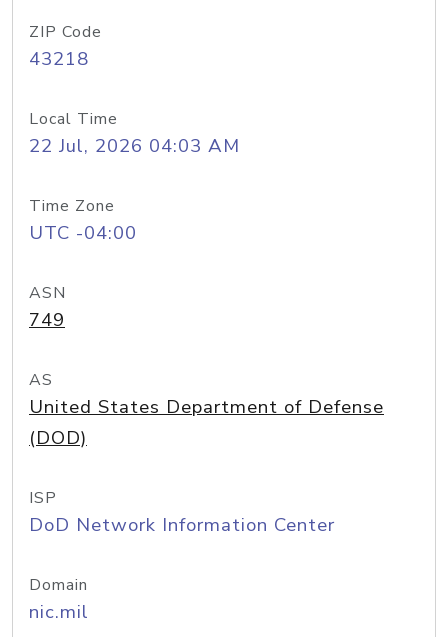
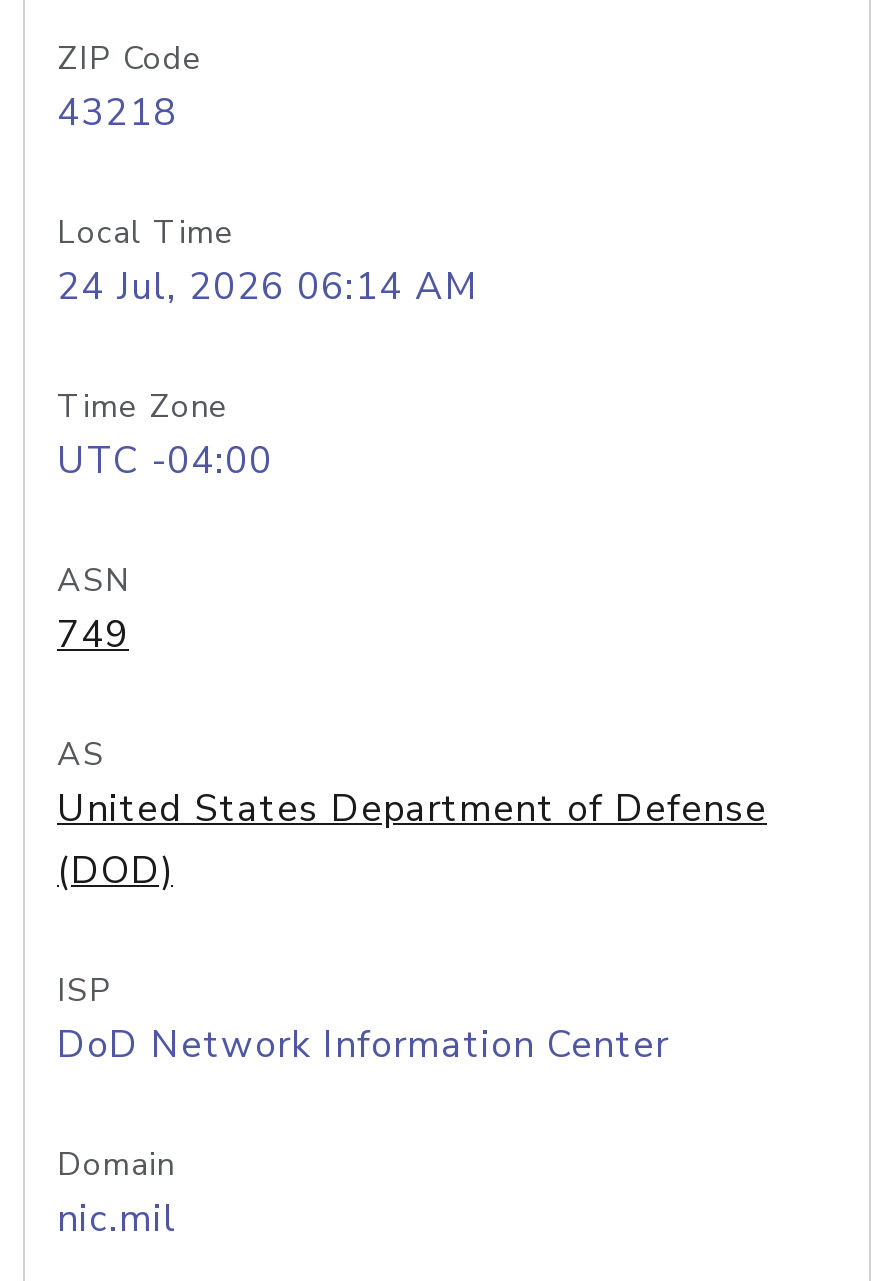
[29,133,240,159] 22 Jul, 2026 04:03 AM -> [57,261,479,313] 24 Jul, 2026 06:14 AM

